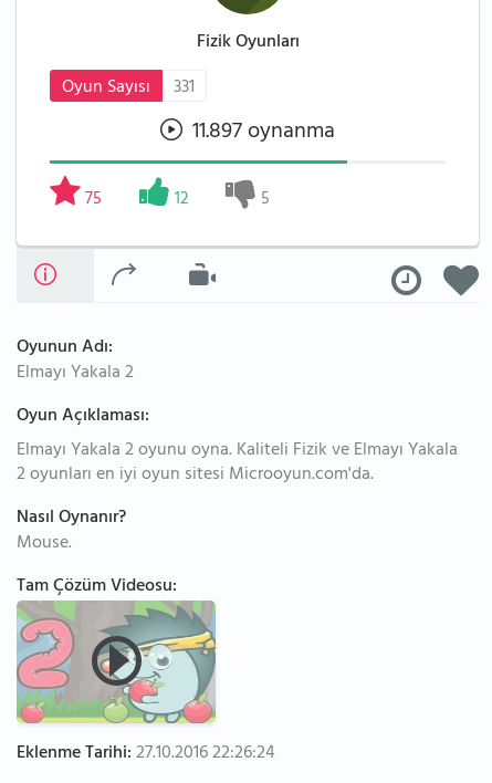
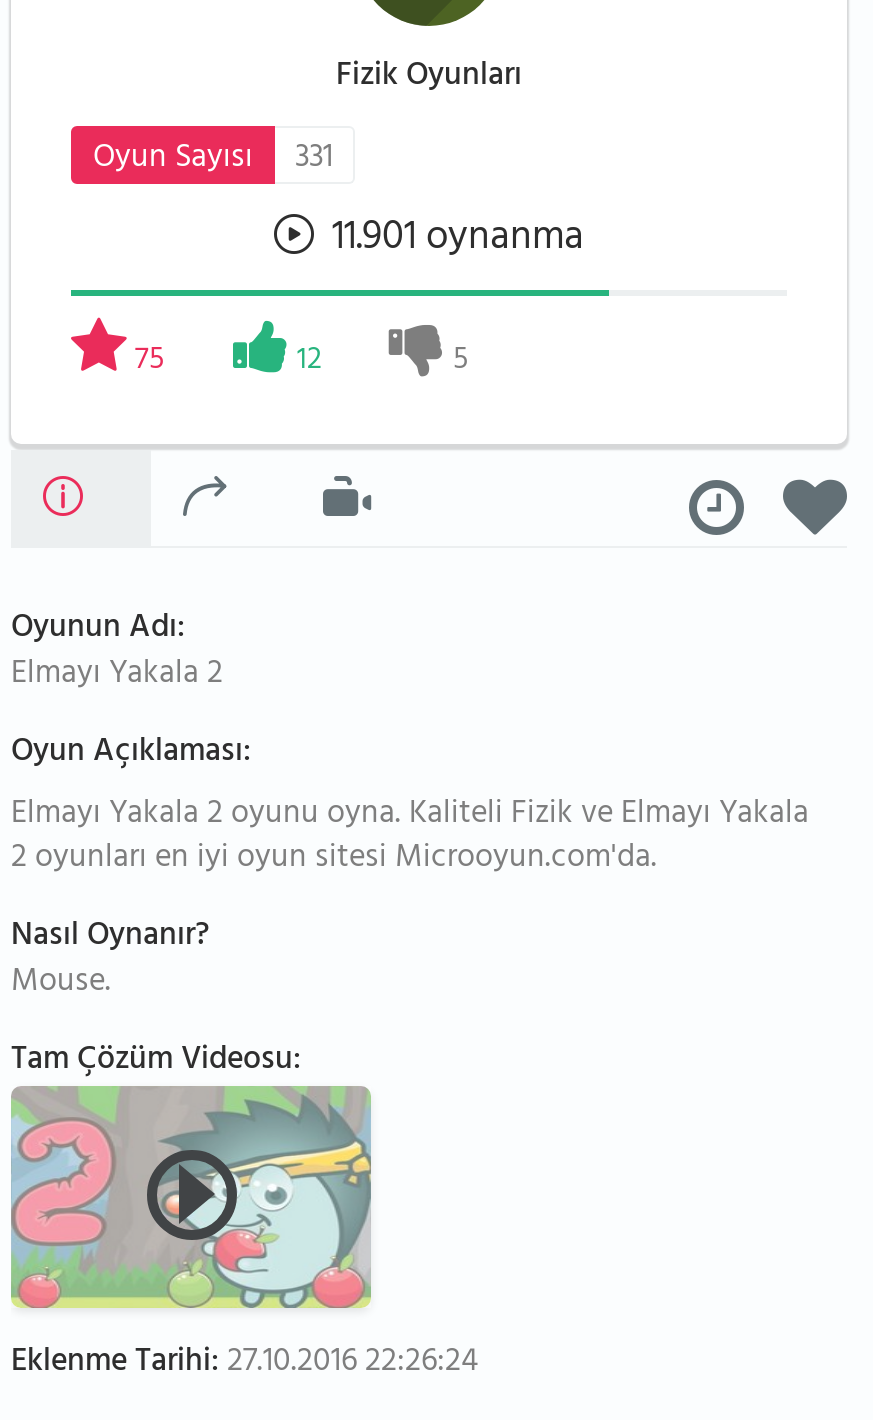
[187,113,335,154] 11.897 oynanma -> [322,204,584,278] 11.901 oynanma

